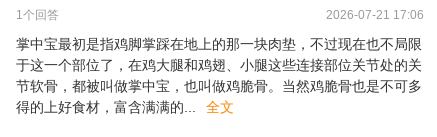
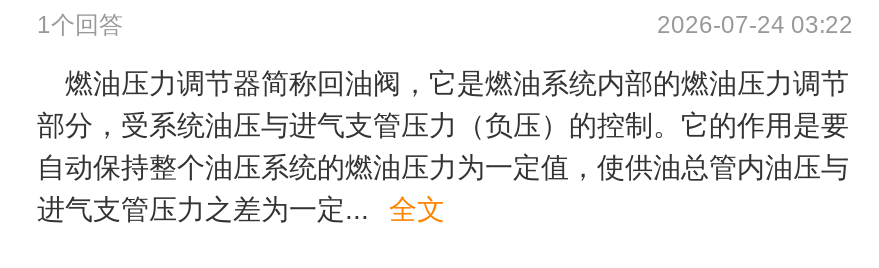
[326,8,424,22] 2026-07-21 17:06 -> [657,11,853,39] 2026-07-24 03:22
[16,36,422,115] 掌中宝最初是指鸡脚掌踩在地上的那一块肉垫，不过现在也不局限 | 于这一个部位了，在鸡大腿和鸡翅、小腿这些连接部位关节处的关 | 节软骨，都被叫做掌中宝，也叫做鸡脆骨。当然鸡脆骨也是不可多 | 得的上好食材，富含满满的... -> [37,67,849,225] 燃油压力调节器简称回油阀，它是燃油系统内部的燃油压力调节 | 部分，受系统油压与进气支管压力（负压）的控制。它的作用是要 | 自动保持整个油压系统的燃油压力为一定值，使供油总管内油压与 | 进气支管压力之差为一定...

